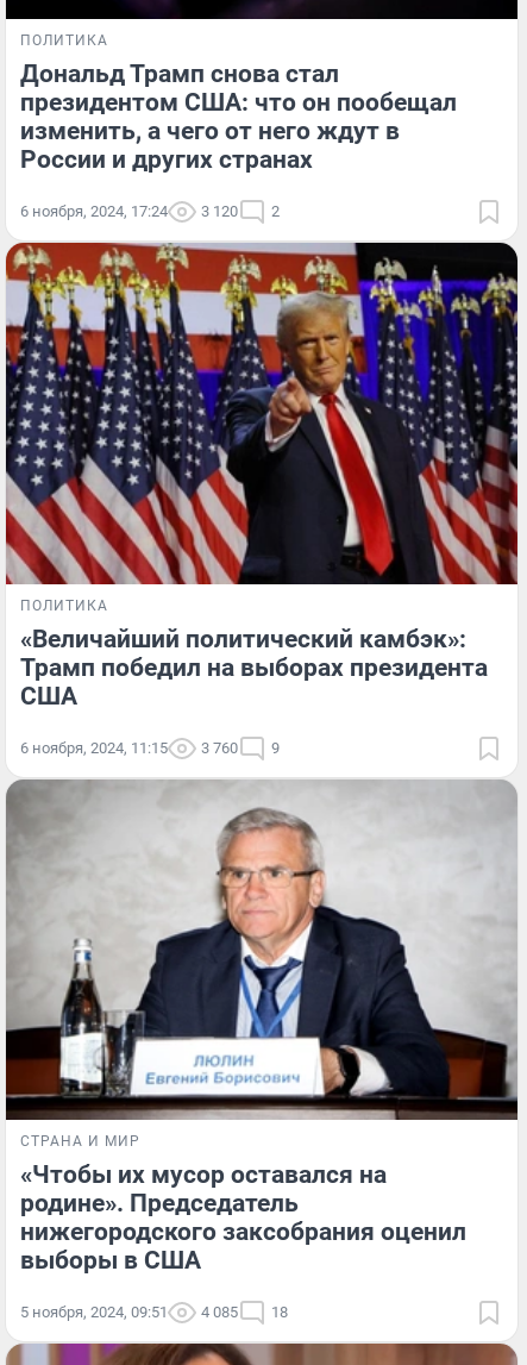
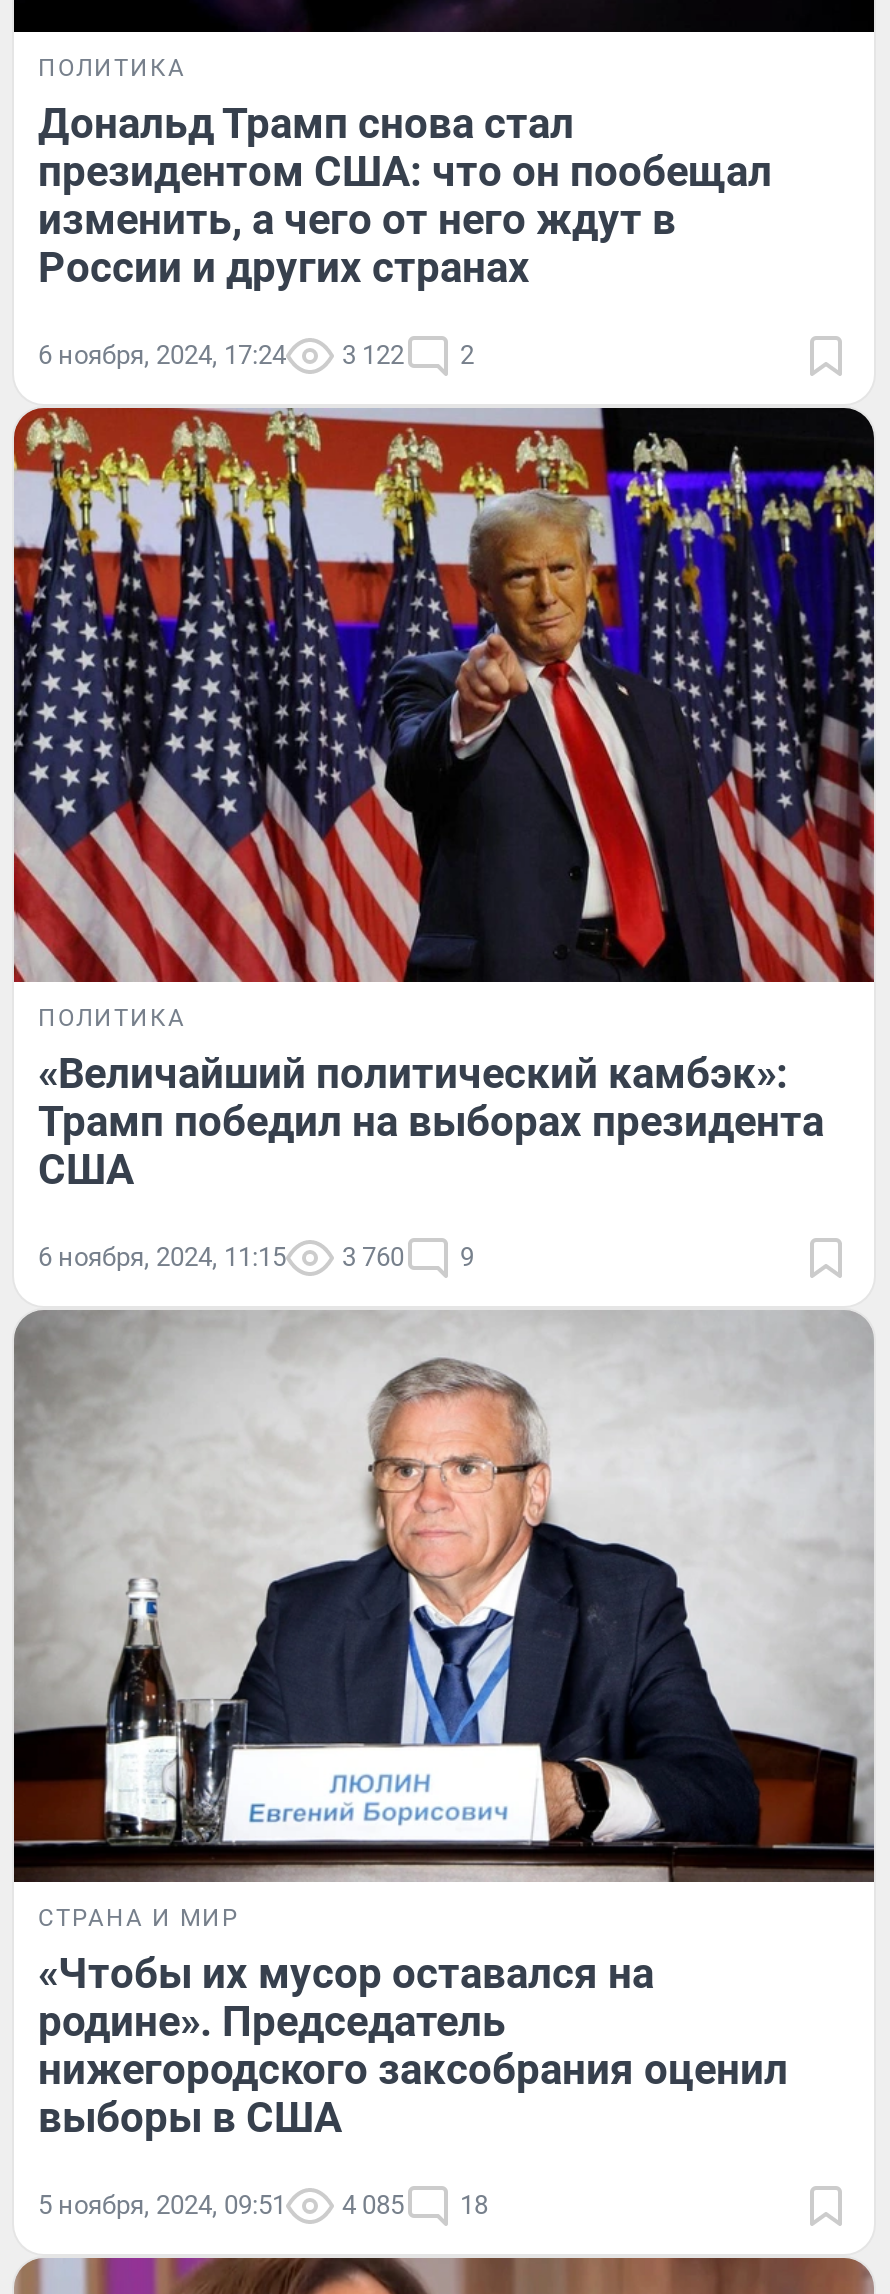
[20,202,280,220] 6 ноября, 2024, 17:24 3 120 2 -> [38,340,474,370] 6 ноября, 2024, 17:24 3 122 2

